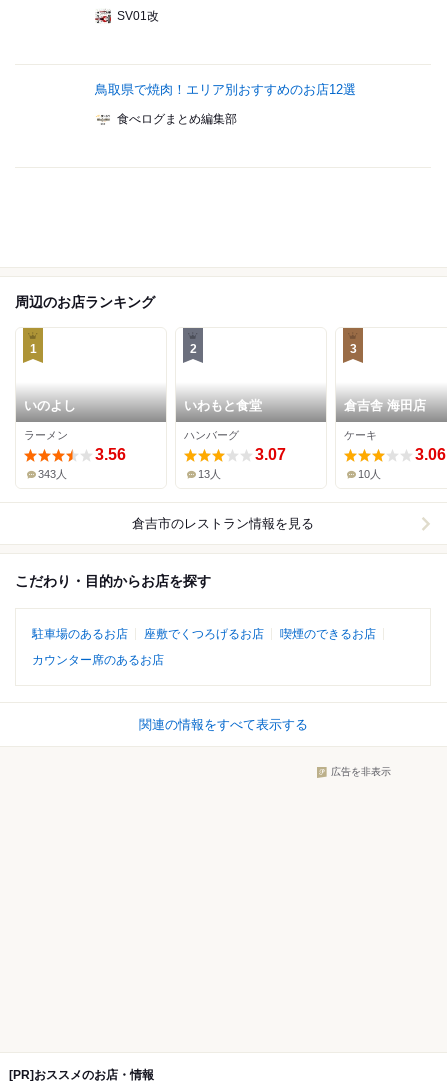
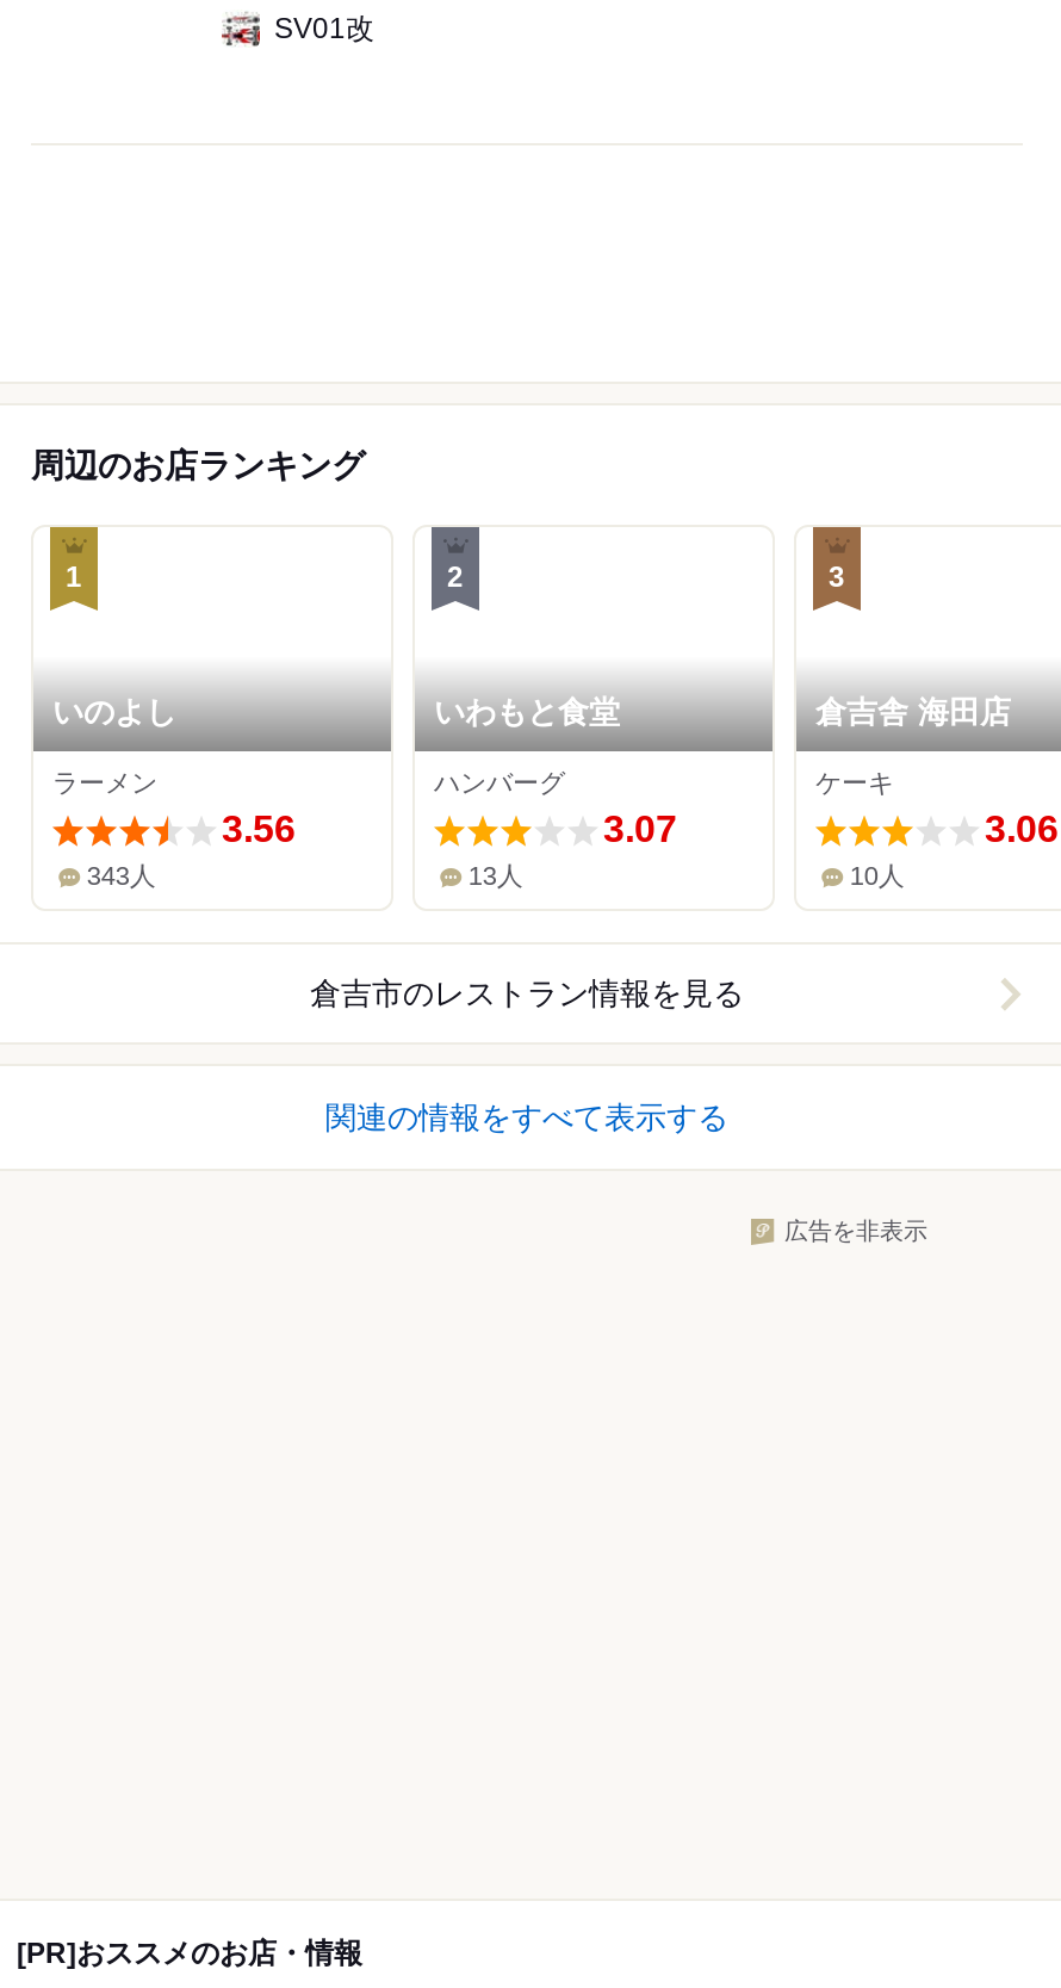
[95,82,356,126] 鳥取県で焼肉！エリア別おすすめのお店12選 | 食べログまとめ編集部 -> none
[15,573,376,667] こだわり・目的からお店を探す | 駐車場のあるお店 | 座敷でくつろげるお店 | 喫煙のできるお店 | カウンター席のあるお店 -> none

